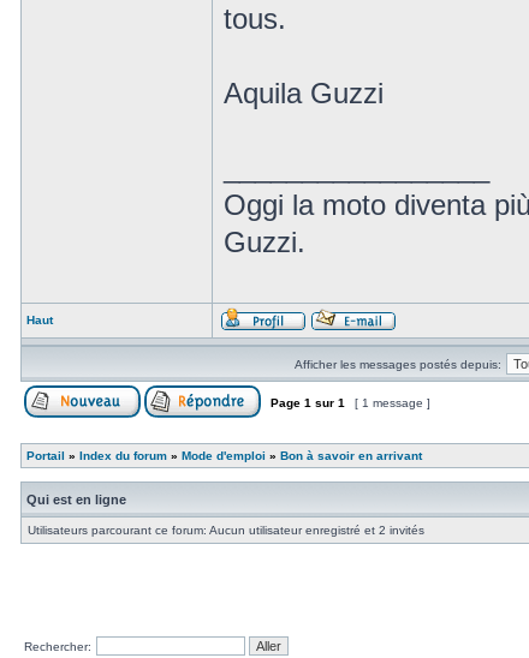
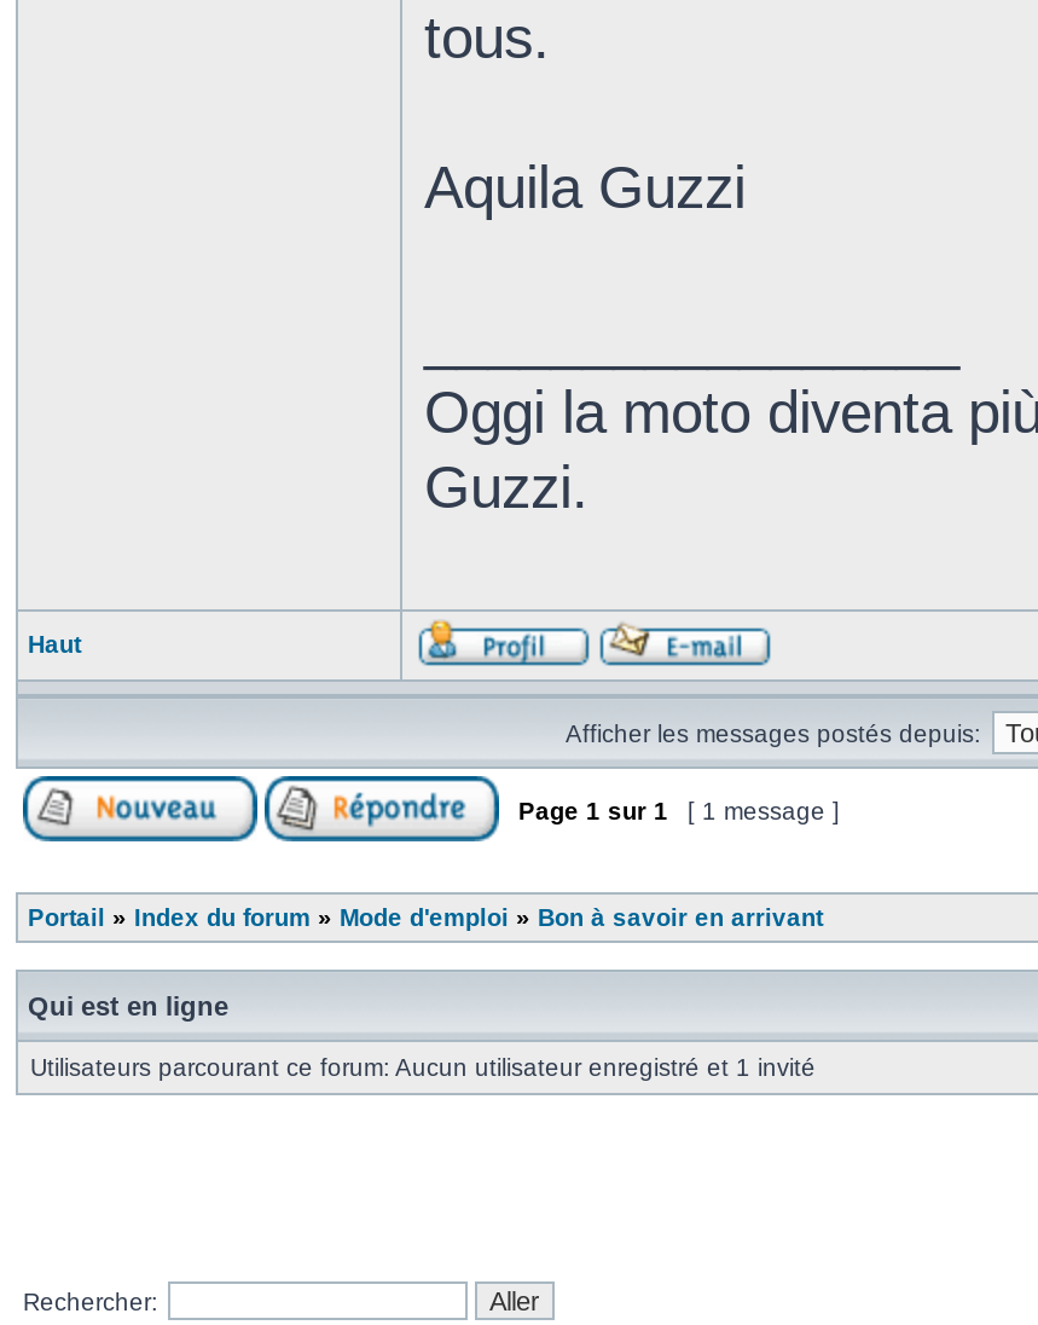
[28,524,424,537] Utilisateurs parcourant ce forum: Aucun utilisateur enregistré et 2 invités -> [30,1054,816,1081] Utilisateurs parcourant ce forum: Aucun utilisateur enregistré et 1 invité

